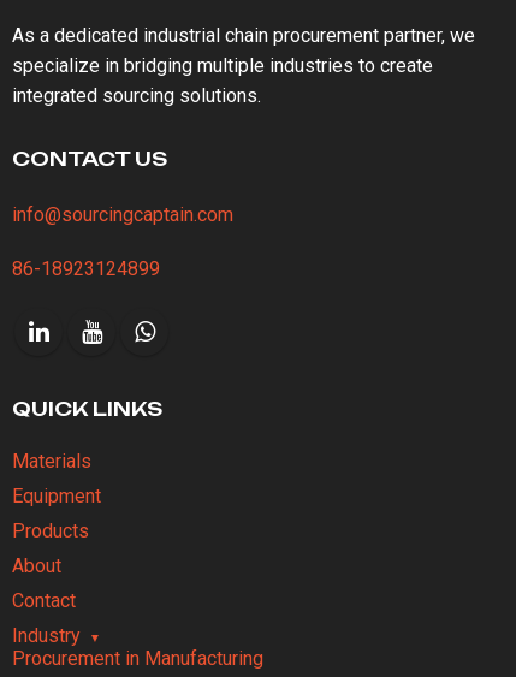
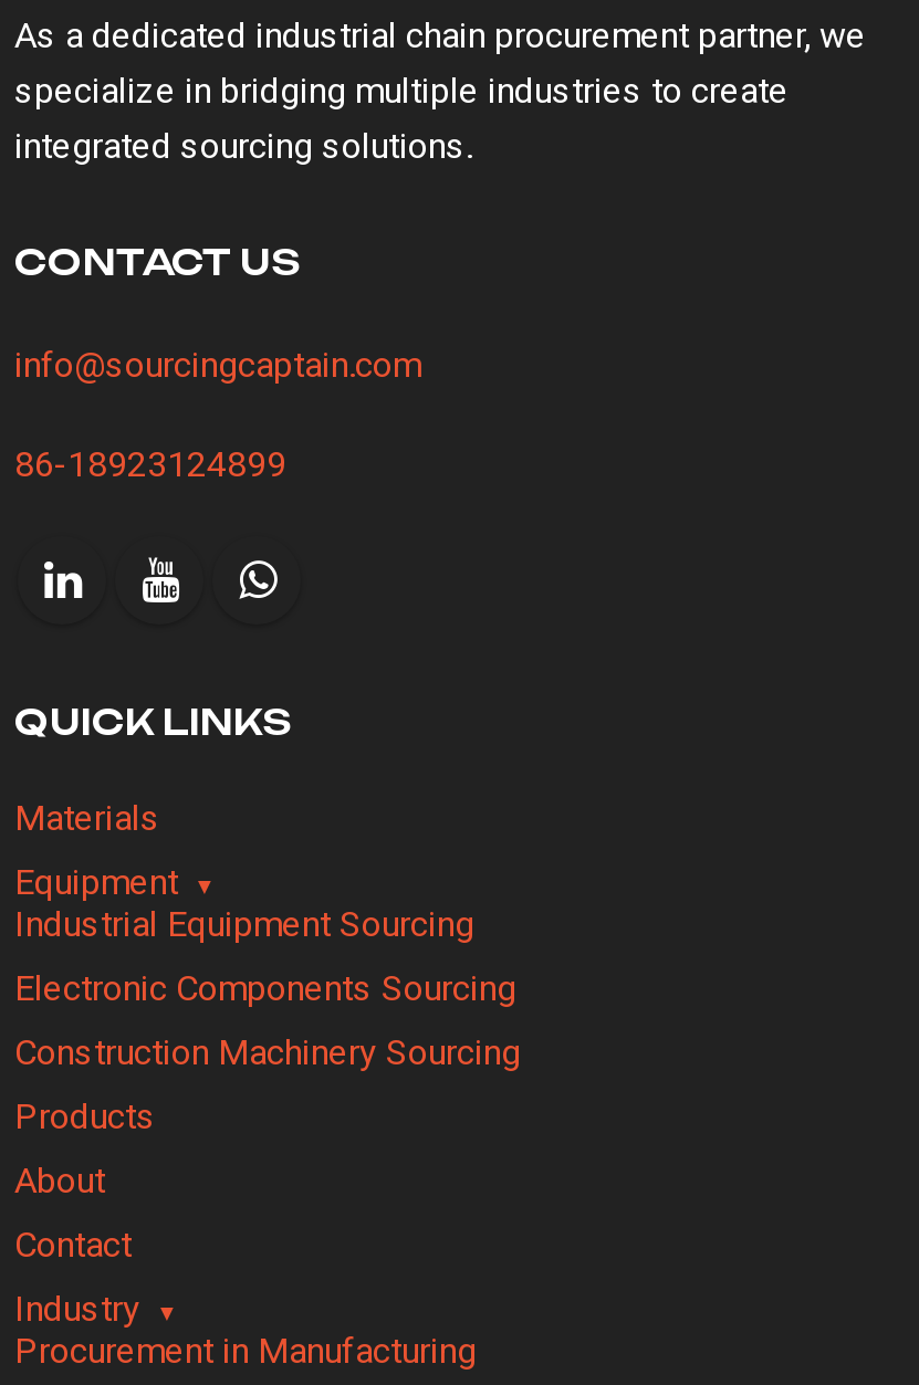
none -> [14,903,521,1073] Industrial Equipment Sourcing | Electronic Components Sourcing | Construction Machinery Sourcing

